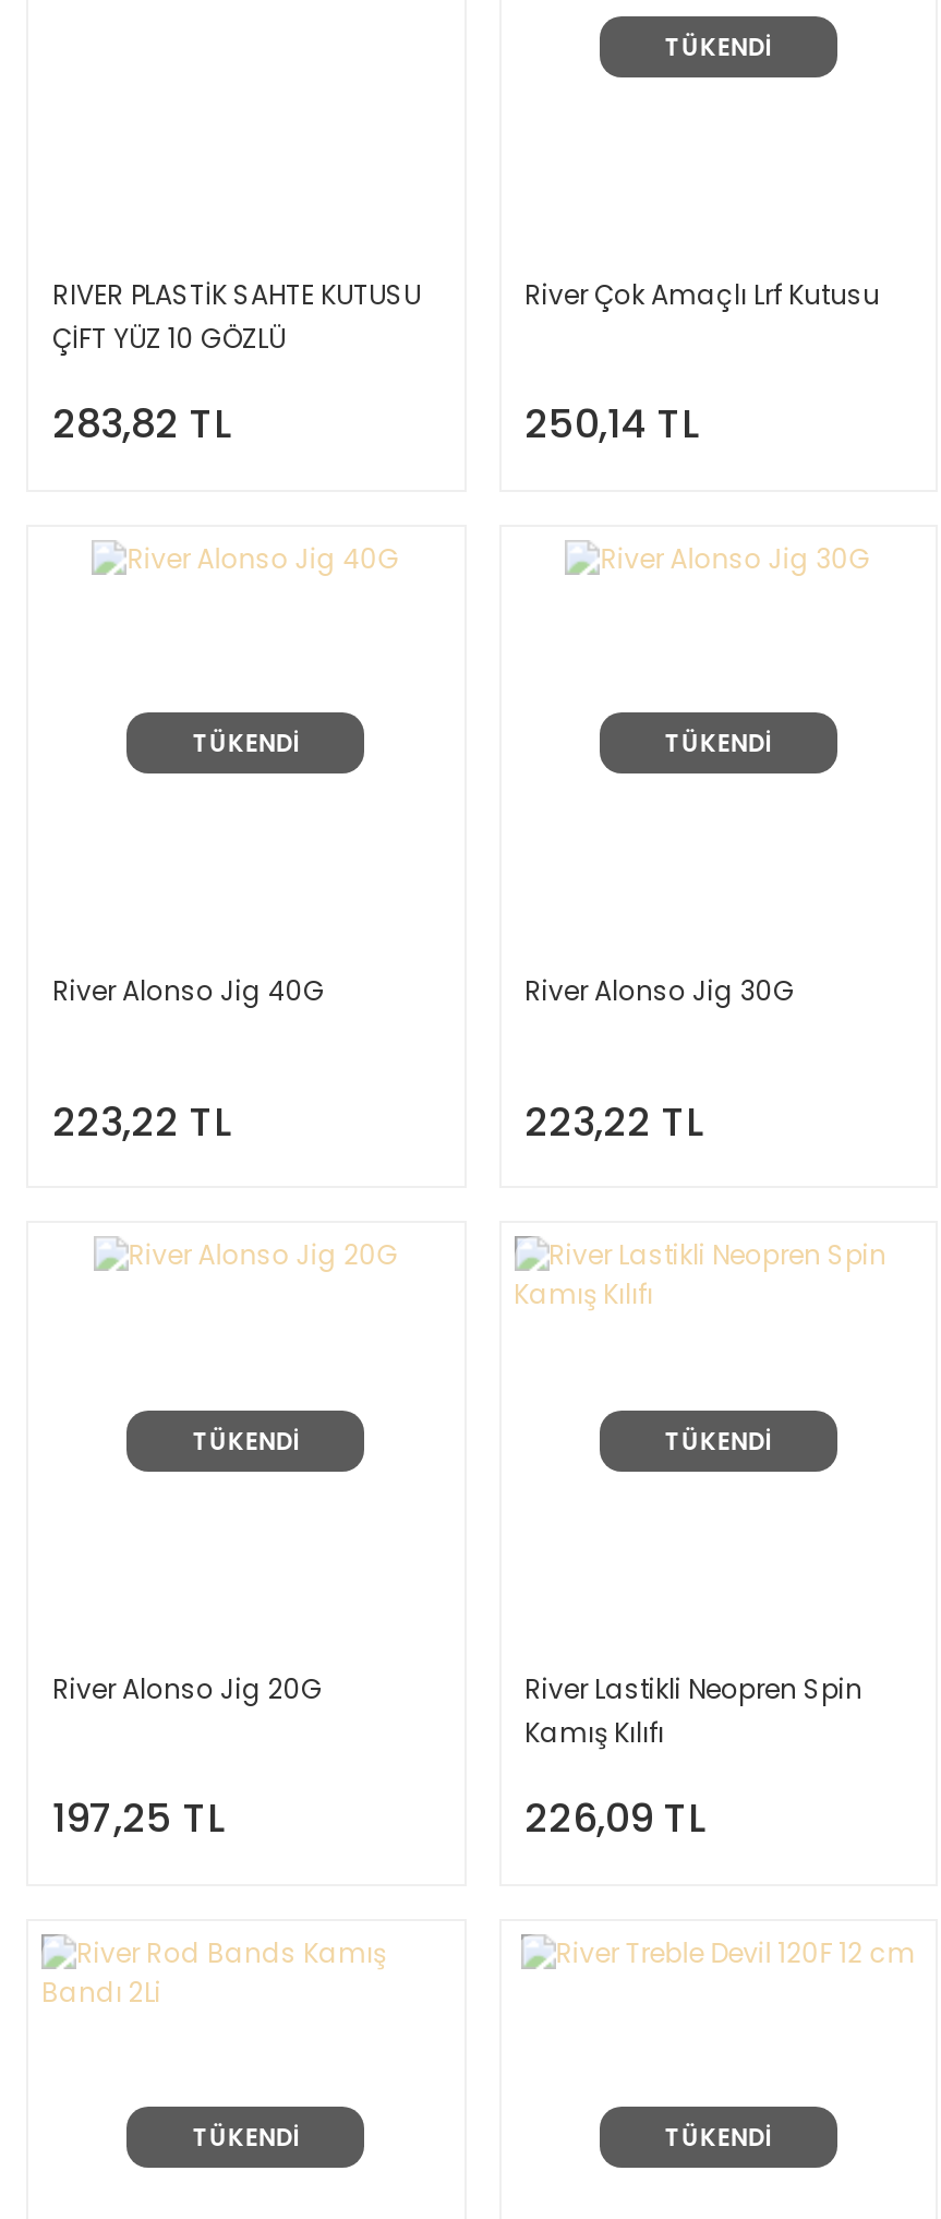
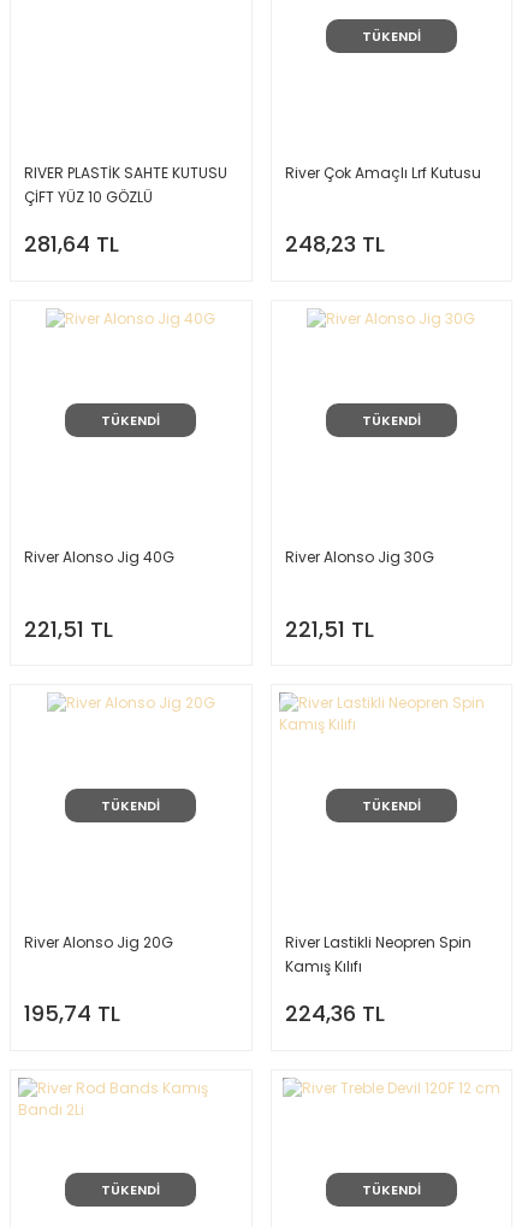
[52,396,231,451] 283,82 TL -> [24,229,119,259] 281,64 TL
[524,396,699,451] 250,14 TL -> [284,229,384,259] 248,23 TL
[52,1093,231,1148] 223,22 TL -> [24,613,113,644] 221,51 TL
[524,1093,703,1148] 223,22 TL -> [284,613,373,644] 221,51 TL
[52,1790,225,1845] 197,25 TL -> [24,998,120,1028] 195,74 TL
[524,1790,705,1845] 226,09 TL -> [284,998,384,1028] 224,36 TL

